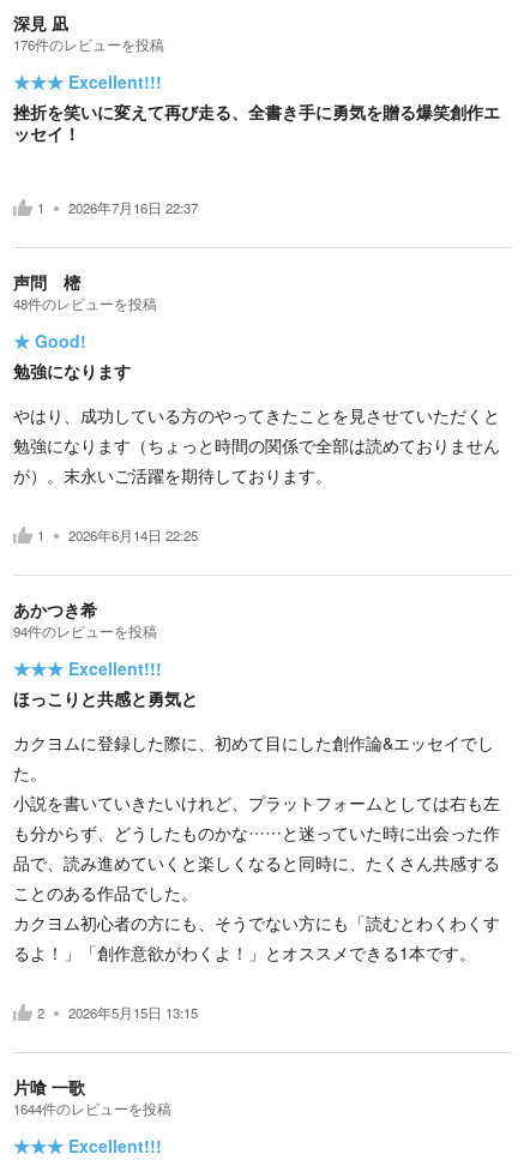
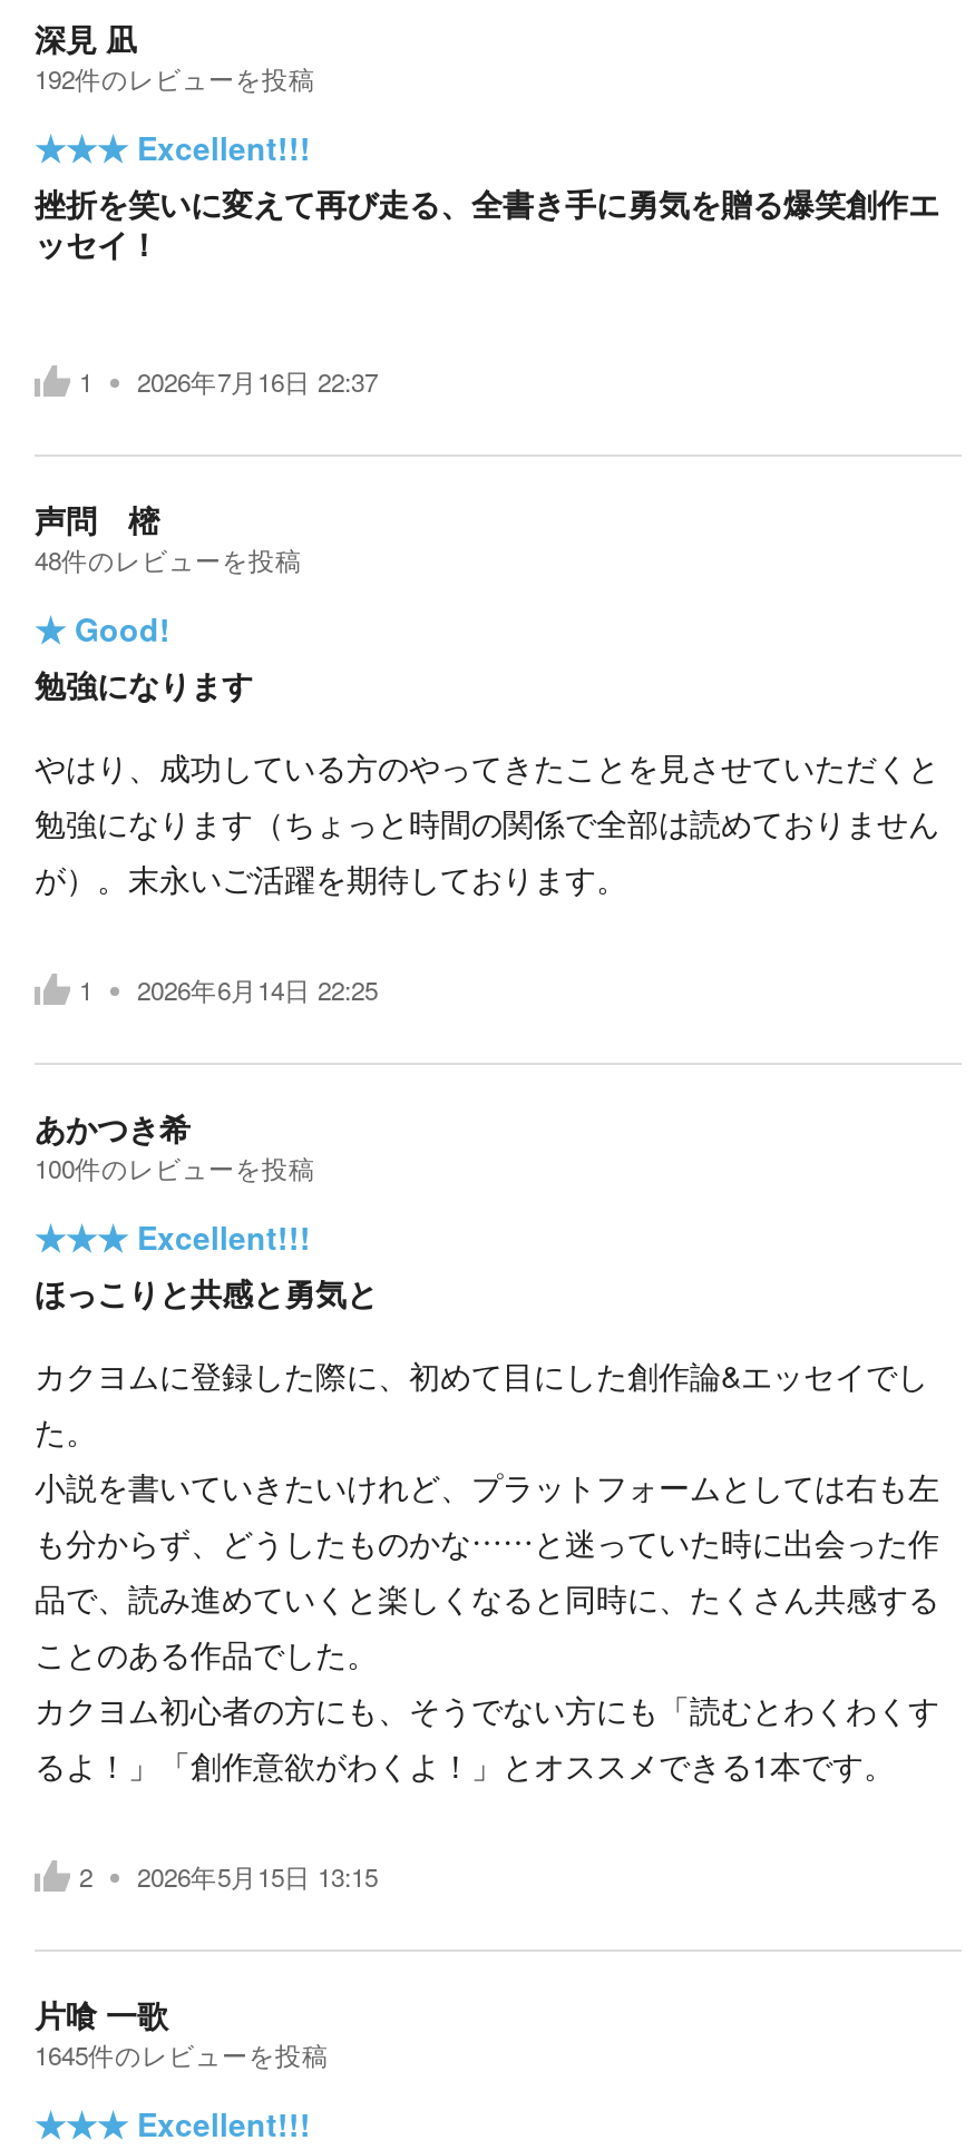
[13,34,164,54] 176件のレビューを投稿 -> [35,59,315,95] 192件のレビューを投稿
[13,621,157,640] 94件のレビューを投稿 -> [35,1149,315,1184] 100件のレビューを投稿
[13,1098,171,1118] 1644件のレビューを投稿 -> [35,2035,329,2071] 1645件のレビューを投稿

